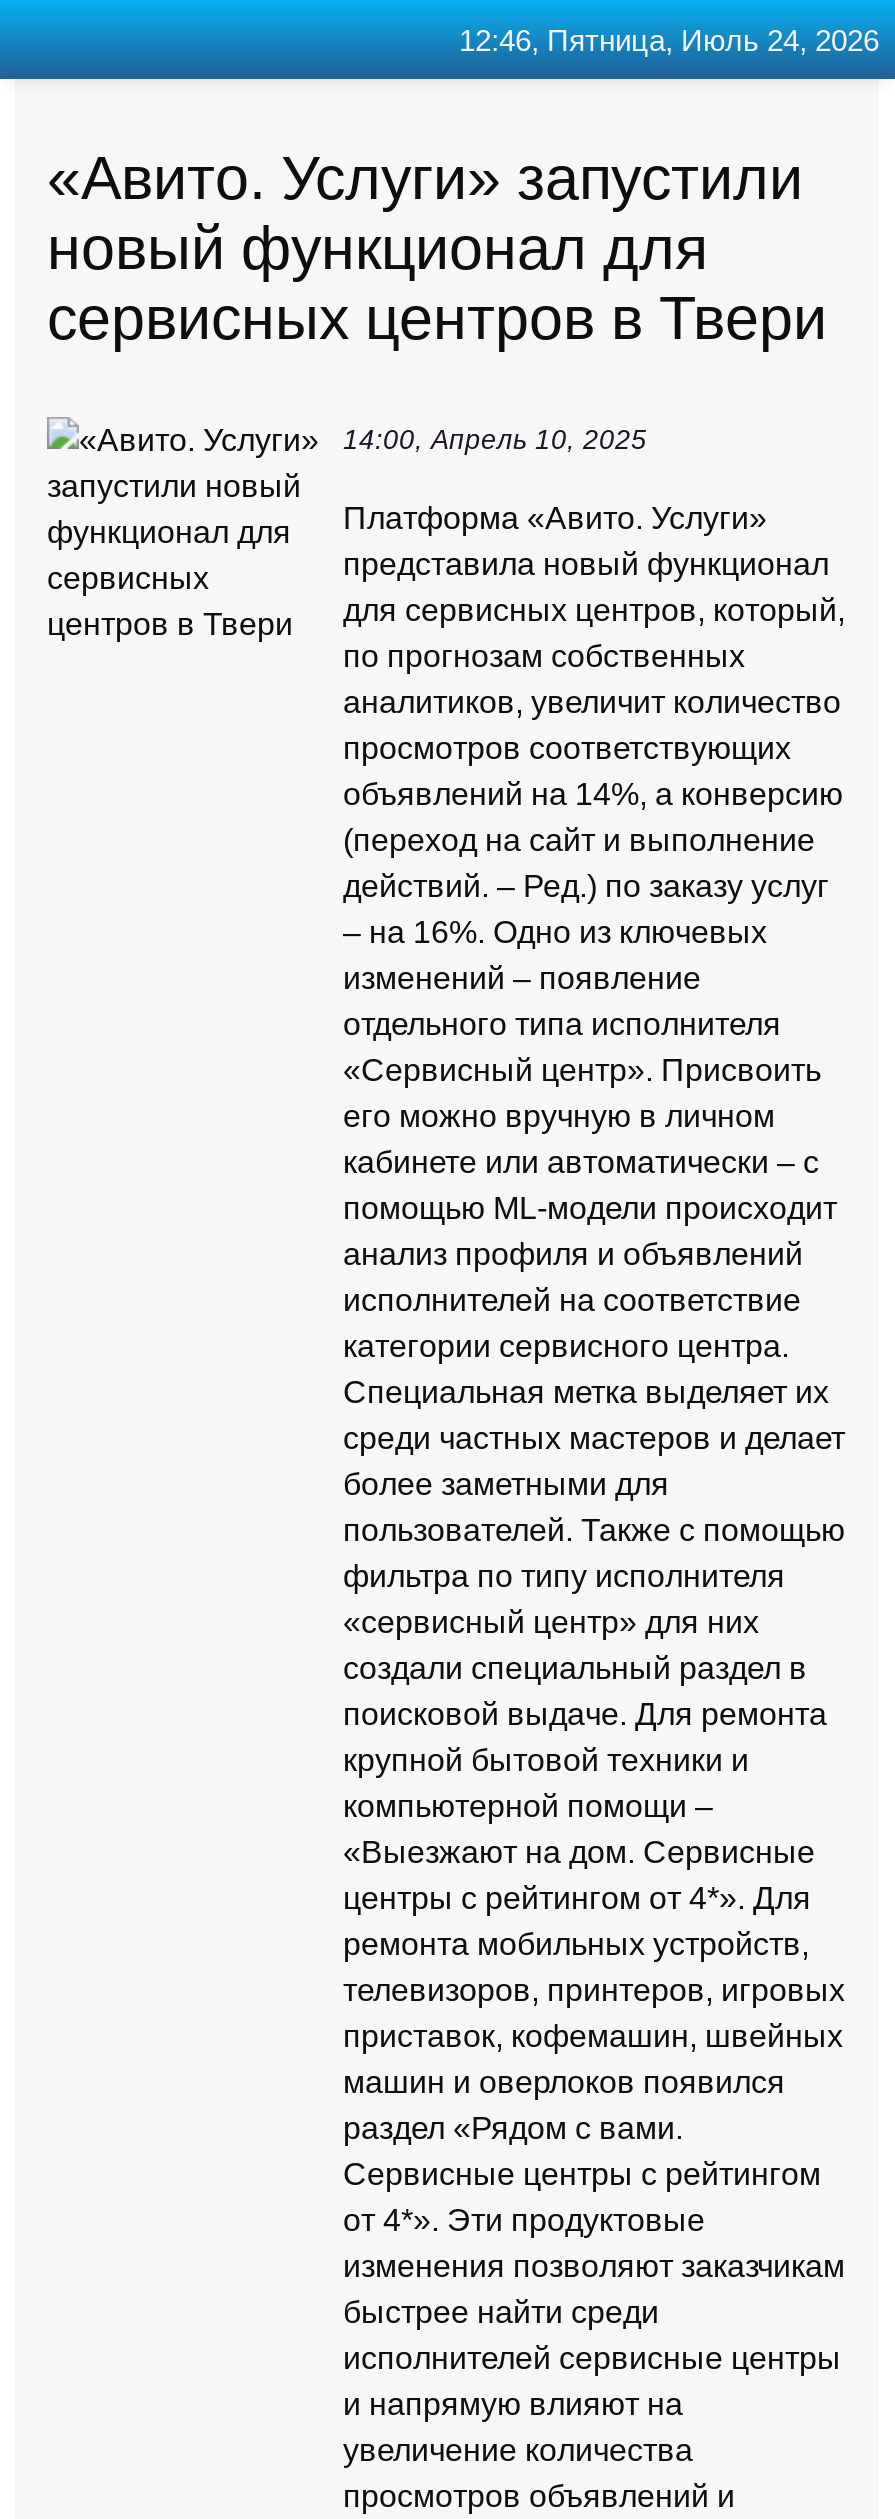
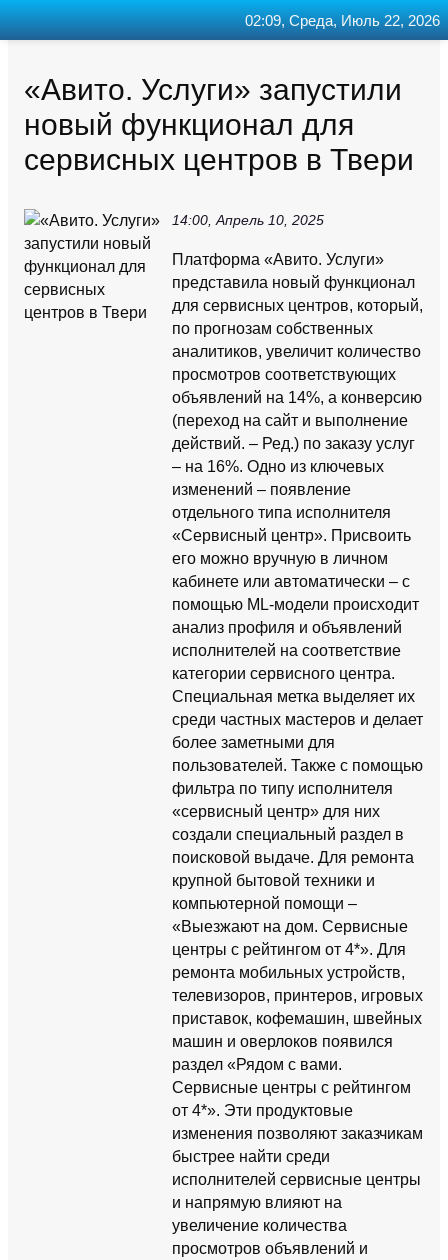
[459,24,879,58] 12:46, Пятница, Июль 24, 2026 -> [245,12,440,29] 02:09, Среда, Июль 22, 2026

